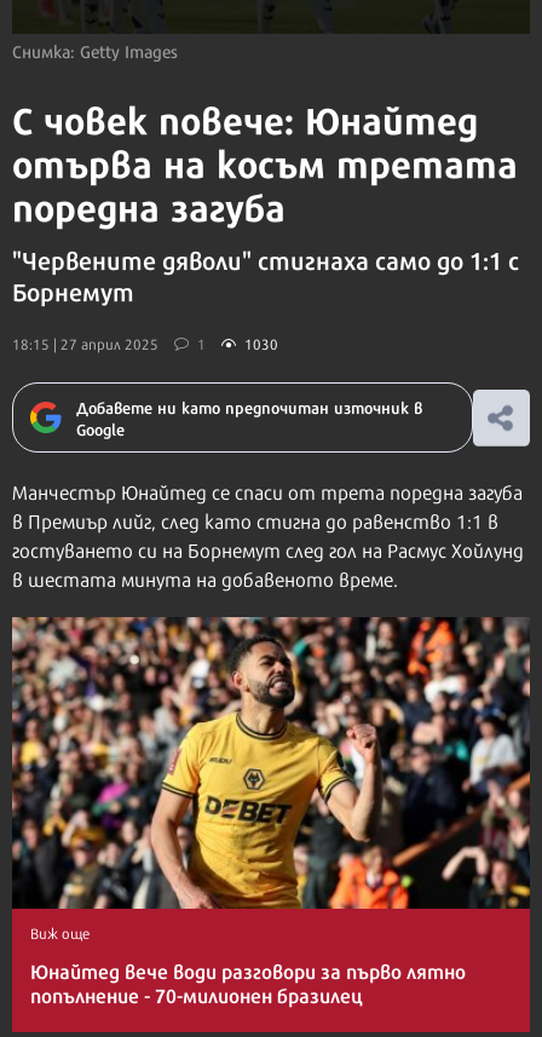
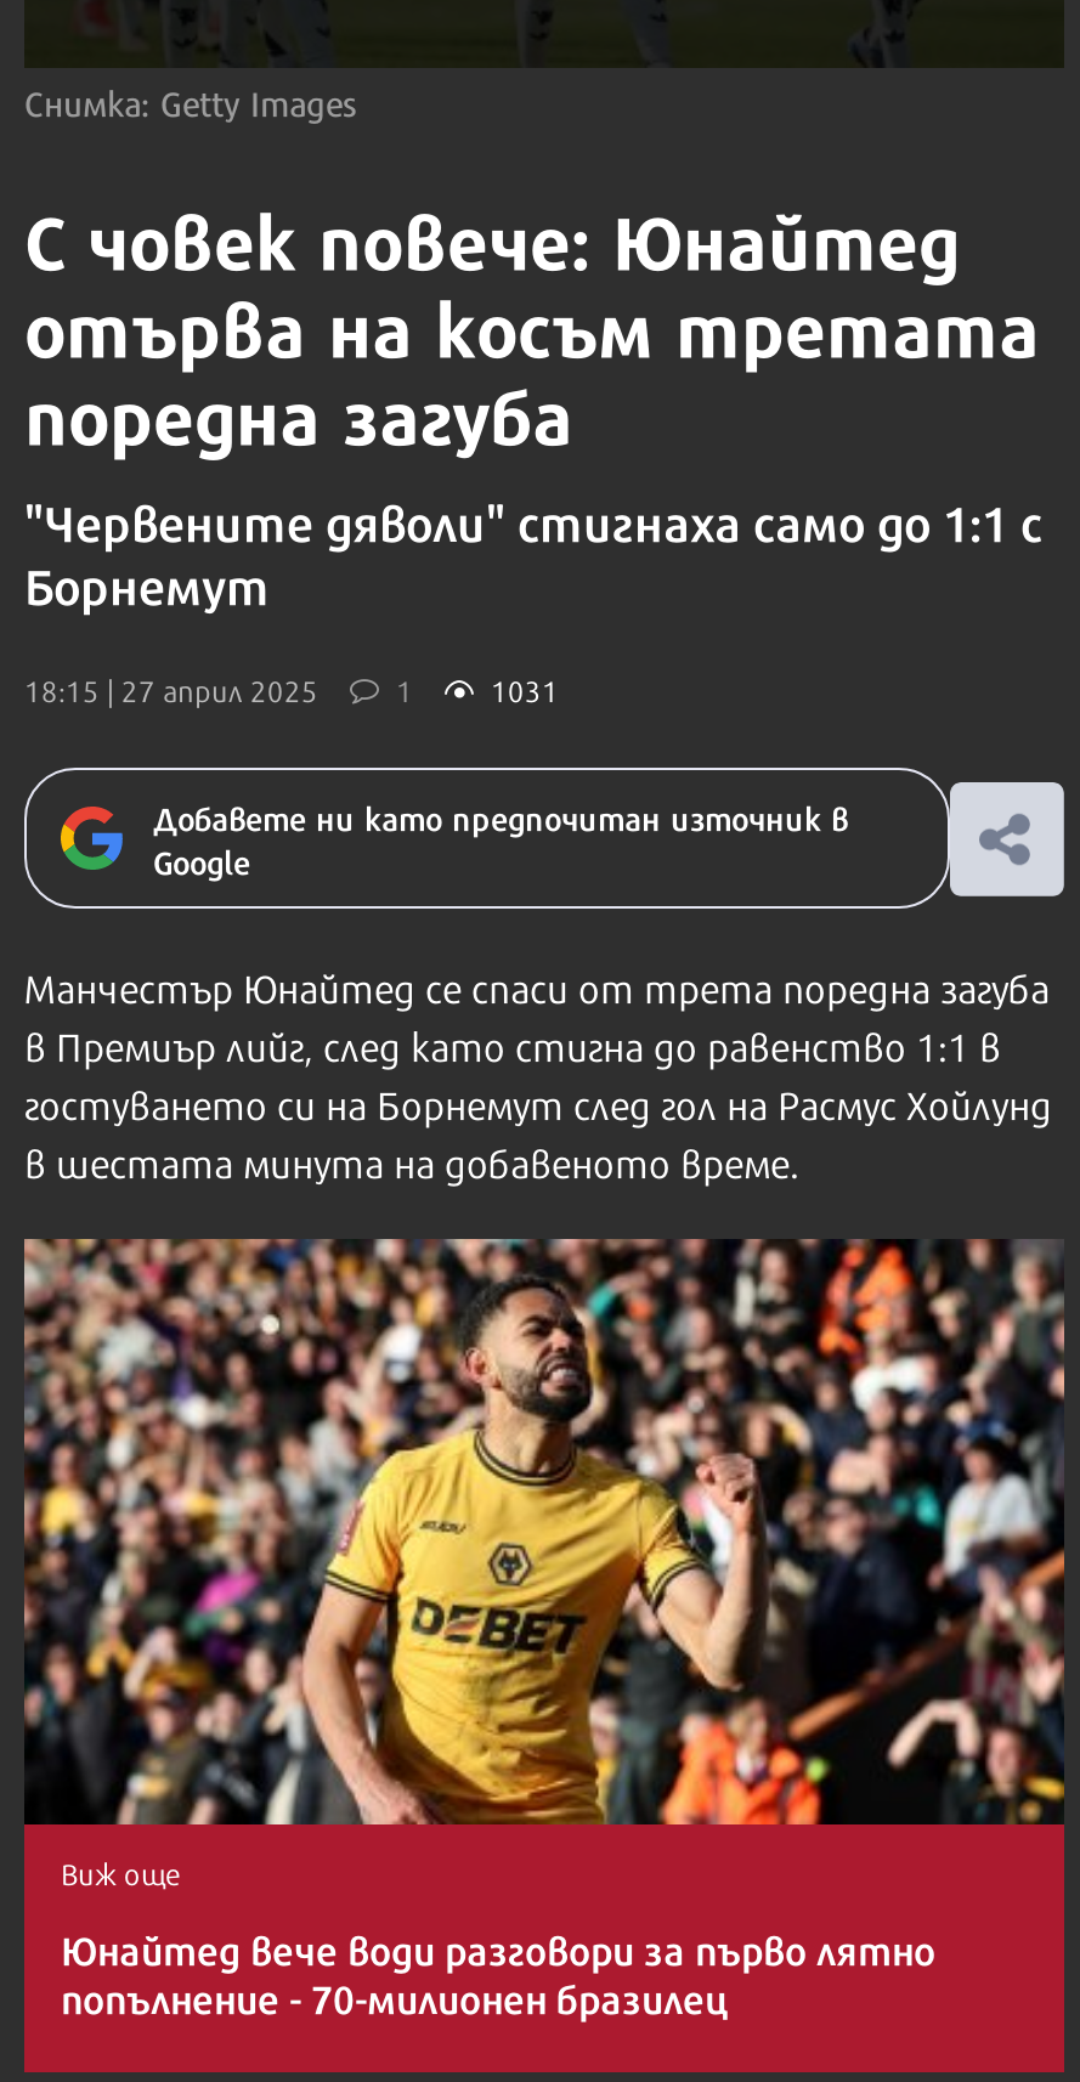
[244,333,278,355] 1030 -> [491,668,559,712] 1031

